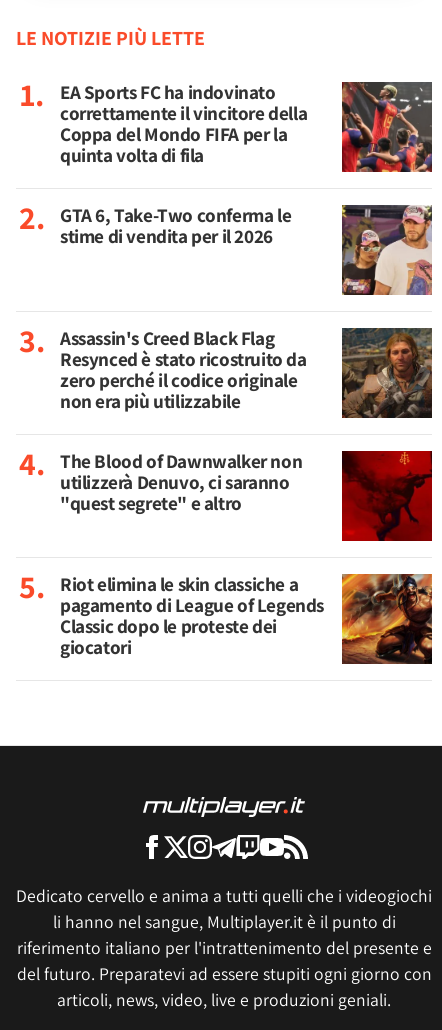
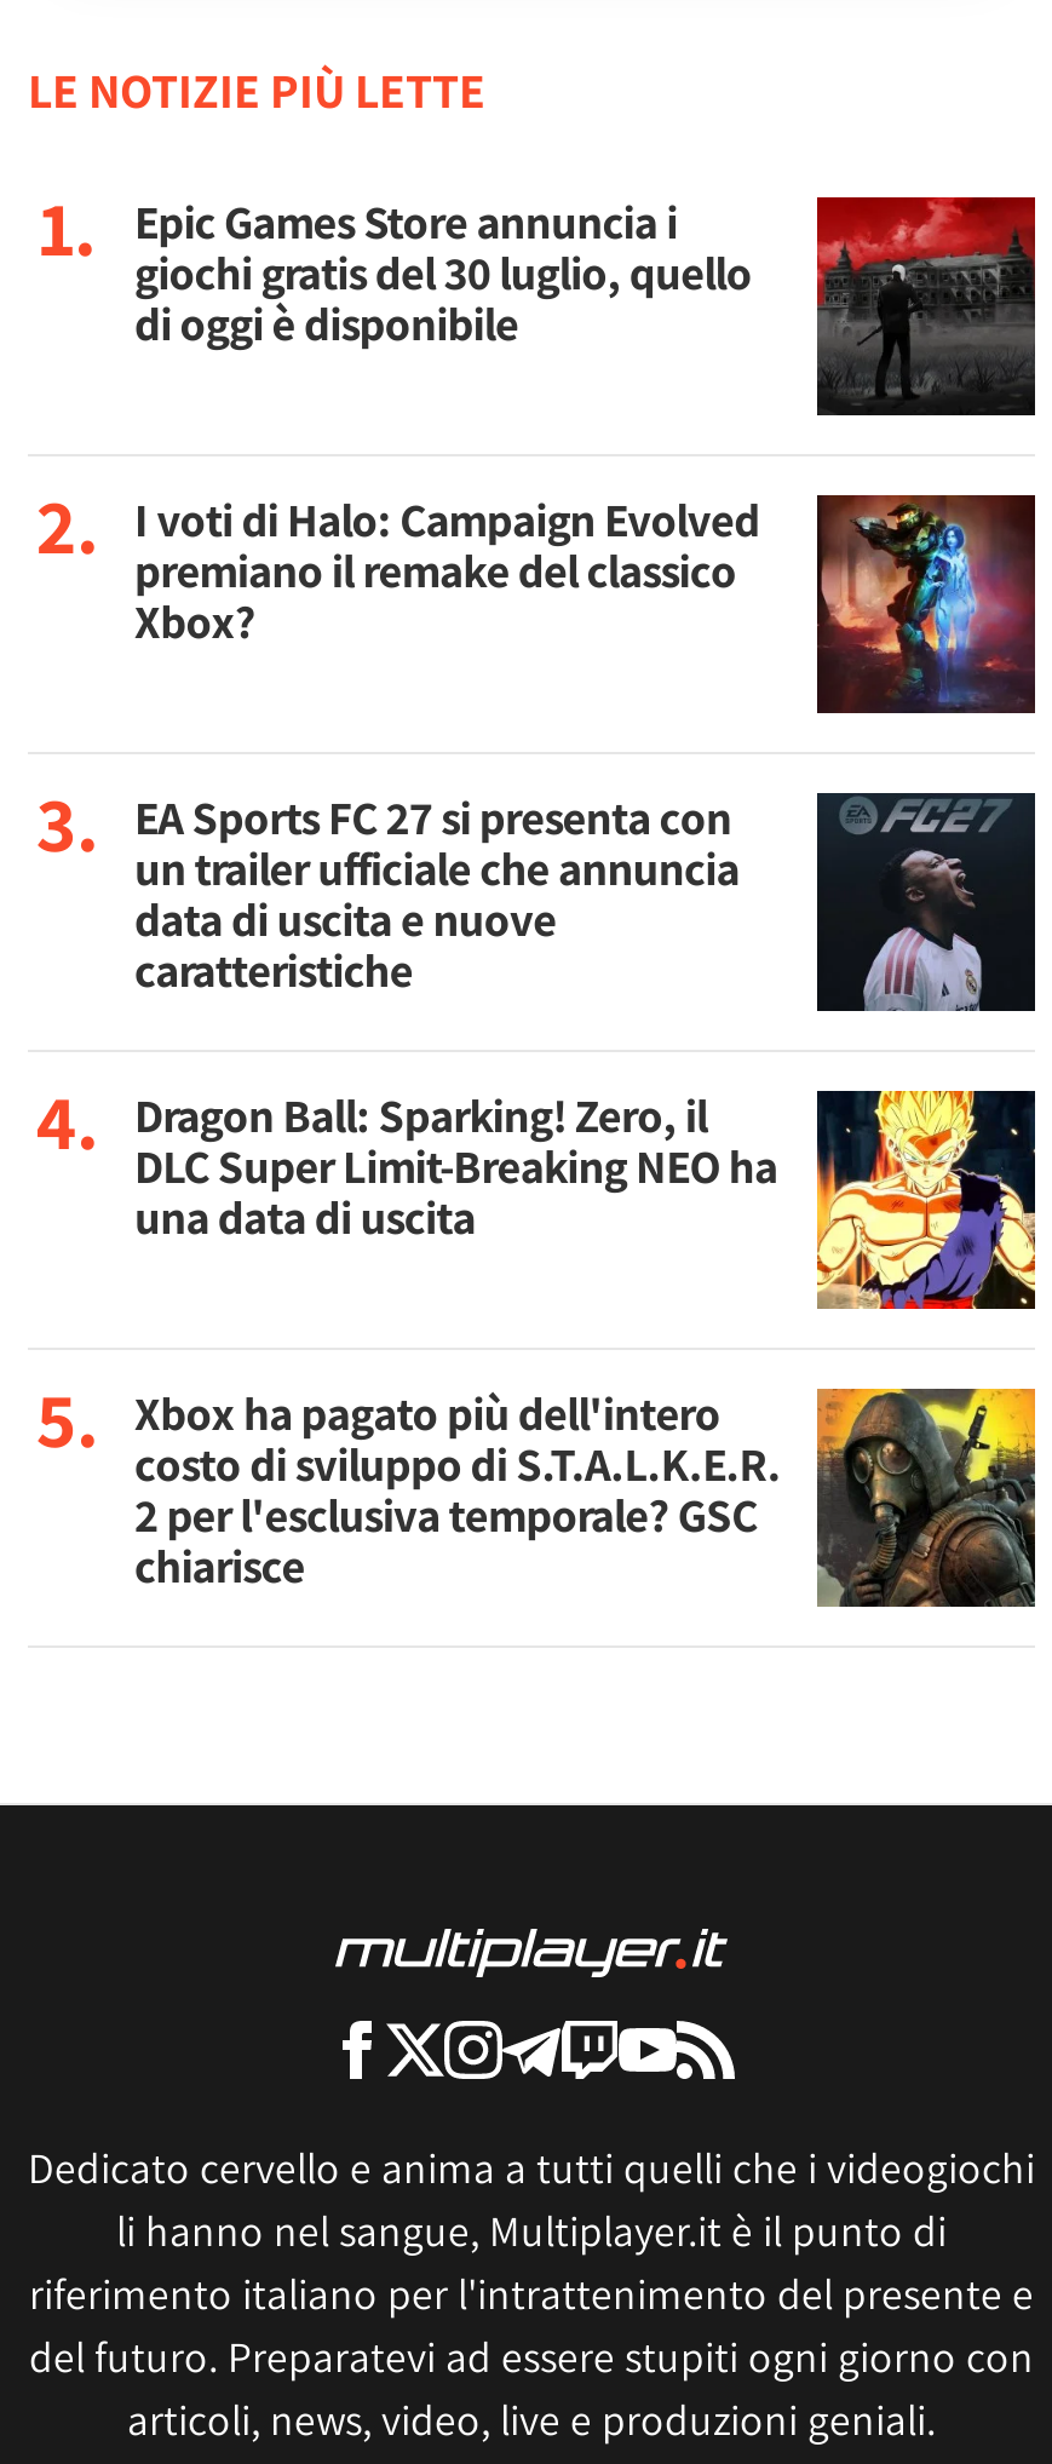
[60,79,432,173] [image] | EA Sports FC ha indovinato | correttamente il vincitore della | Coppa del Mondo FIFA per la | quinta volta di fila -> [134,190,1035,418] [image] | Epic Games Store annuncia i | giochi gratis del 30 luglio, quello | di oggi è disponibile
[60,202,291,249] GTA 6, Take-Two conferma le | stime di vendita per il 2026 -> [134,488,760,653] I voti di Halo: Campaign Evolved | premiano il remake del classico | Xbox?
[341,205,433,296] [image] -> [815,493,1037,716] [image]
[60,325,433,419] [image] | Assassin's Creed Black Flag | Resynced è stato ricostruito da | zero perché il codice originale | non era più utilizzabile -> [134,786,1037,1013] [image] | EA Sports FC 27 si presenta con | un trailer ufficiale che annuncia | data di uscita e nuove | caratteristiche
[60,448,433,542] [image] | The Blood of Dawnwalker non | utilizzerà Denuvo, ci saranno | "quest segrete" e altro -> [134,1084,1037,1311] [image] | Dragon Ball: Sparking! Zero, il | DLC Super Limit-Breaking NEO ha | una data di uscita
[60,571,433,664] [image] | Riot elimina le skin classiche a | pagamento di League of Legends | Classic dopo le proteste dei | giocatori -> [134,1382,1037,1609] [image] | Xbox ha pagato più dell'intero | costo di sviluppo di S.T.A.L.K.E.R. | 2 per l'esclusiva temporale? GSC | chiarisce

